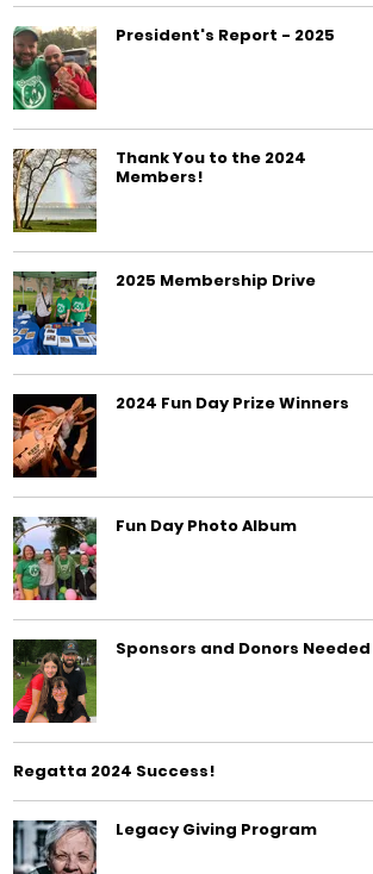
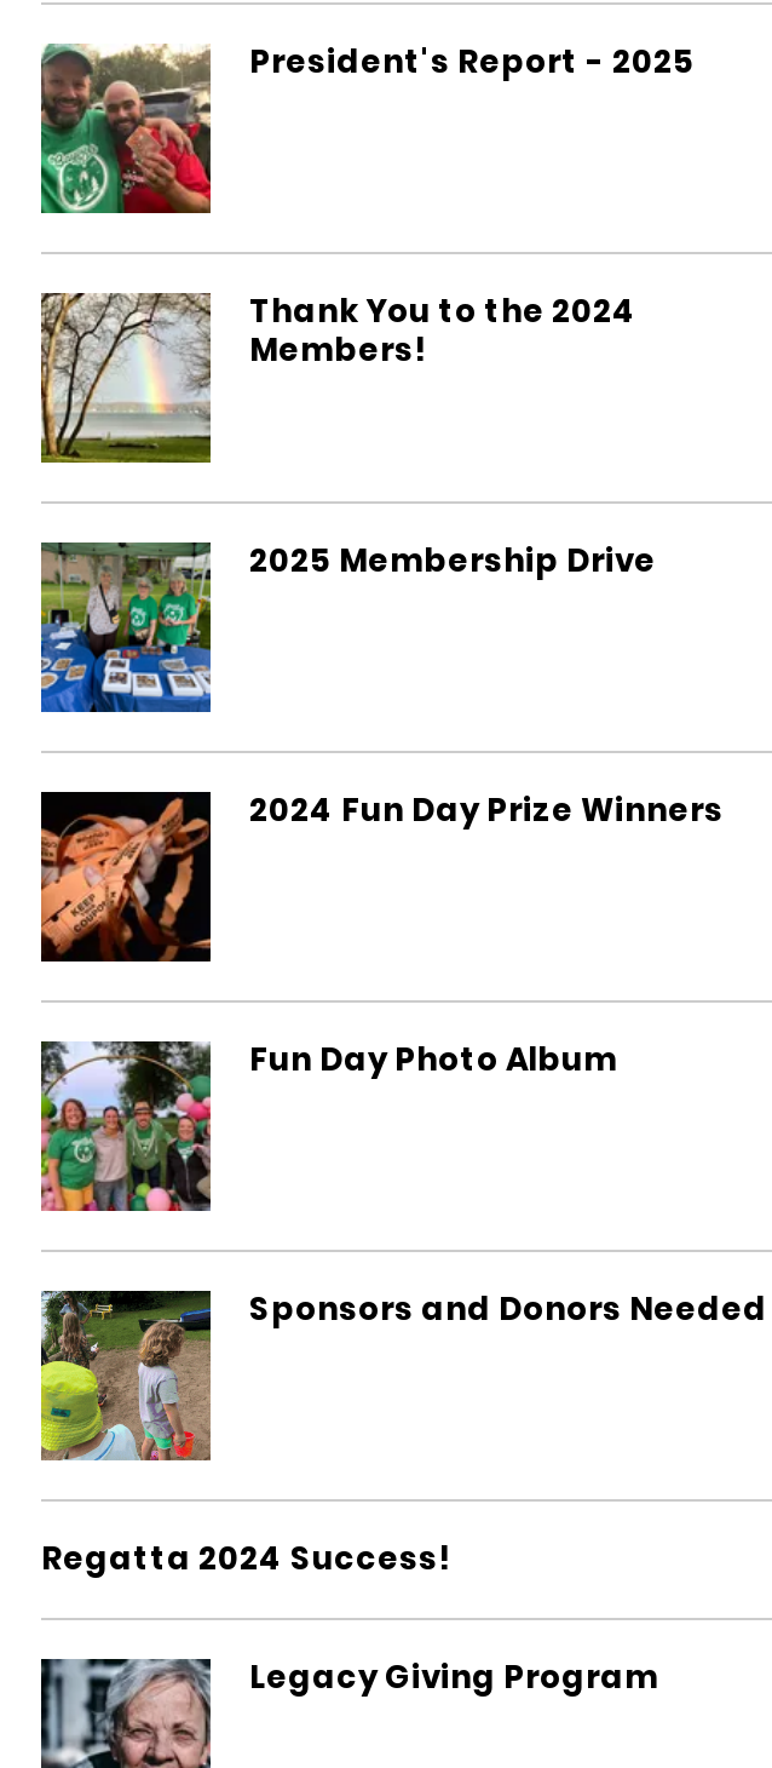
[12,639,97,724] [image] -> [39,1291,211,1463] [image]

